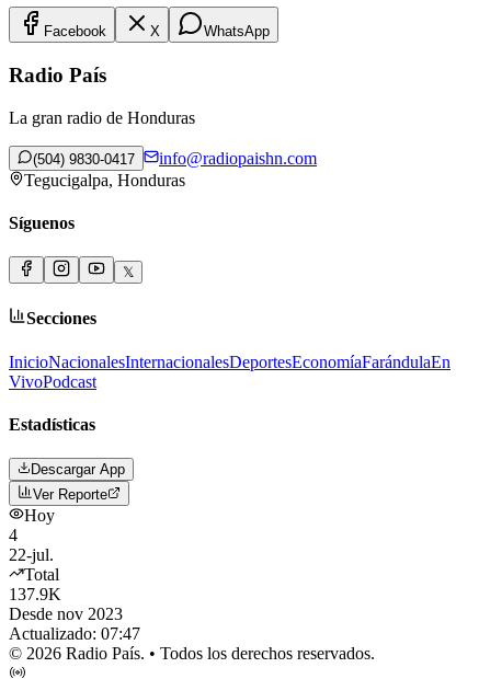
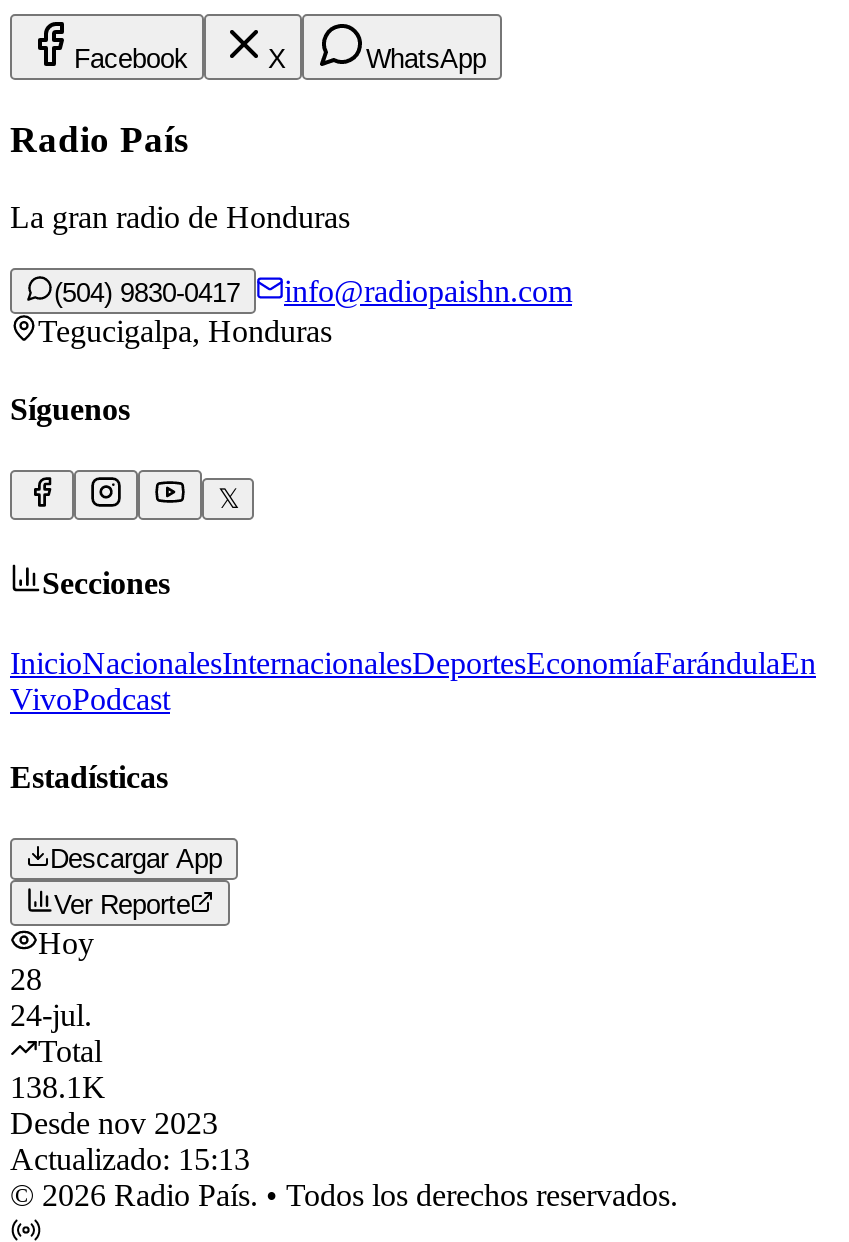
[9,526,54,564] 4 | 22-jul. -> [10,962,92,1032] 28 | 24-jul.
[9,585,61,604] 137.9K -> [10,1070,106,1104] 138.1K
[9,624,140,643] Actualizado: 07:47 -> [10,1142,250,1176] Actualizado: 15:13

